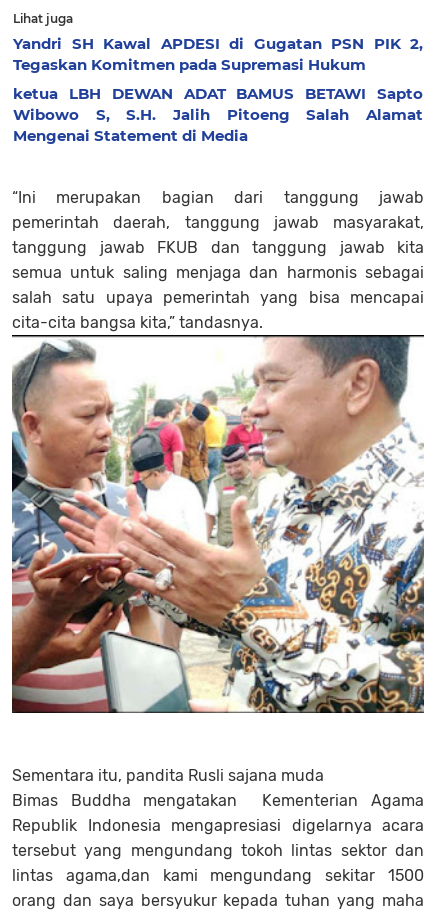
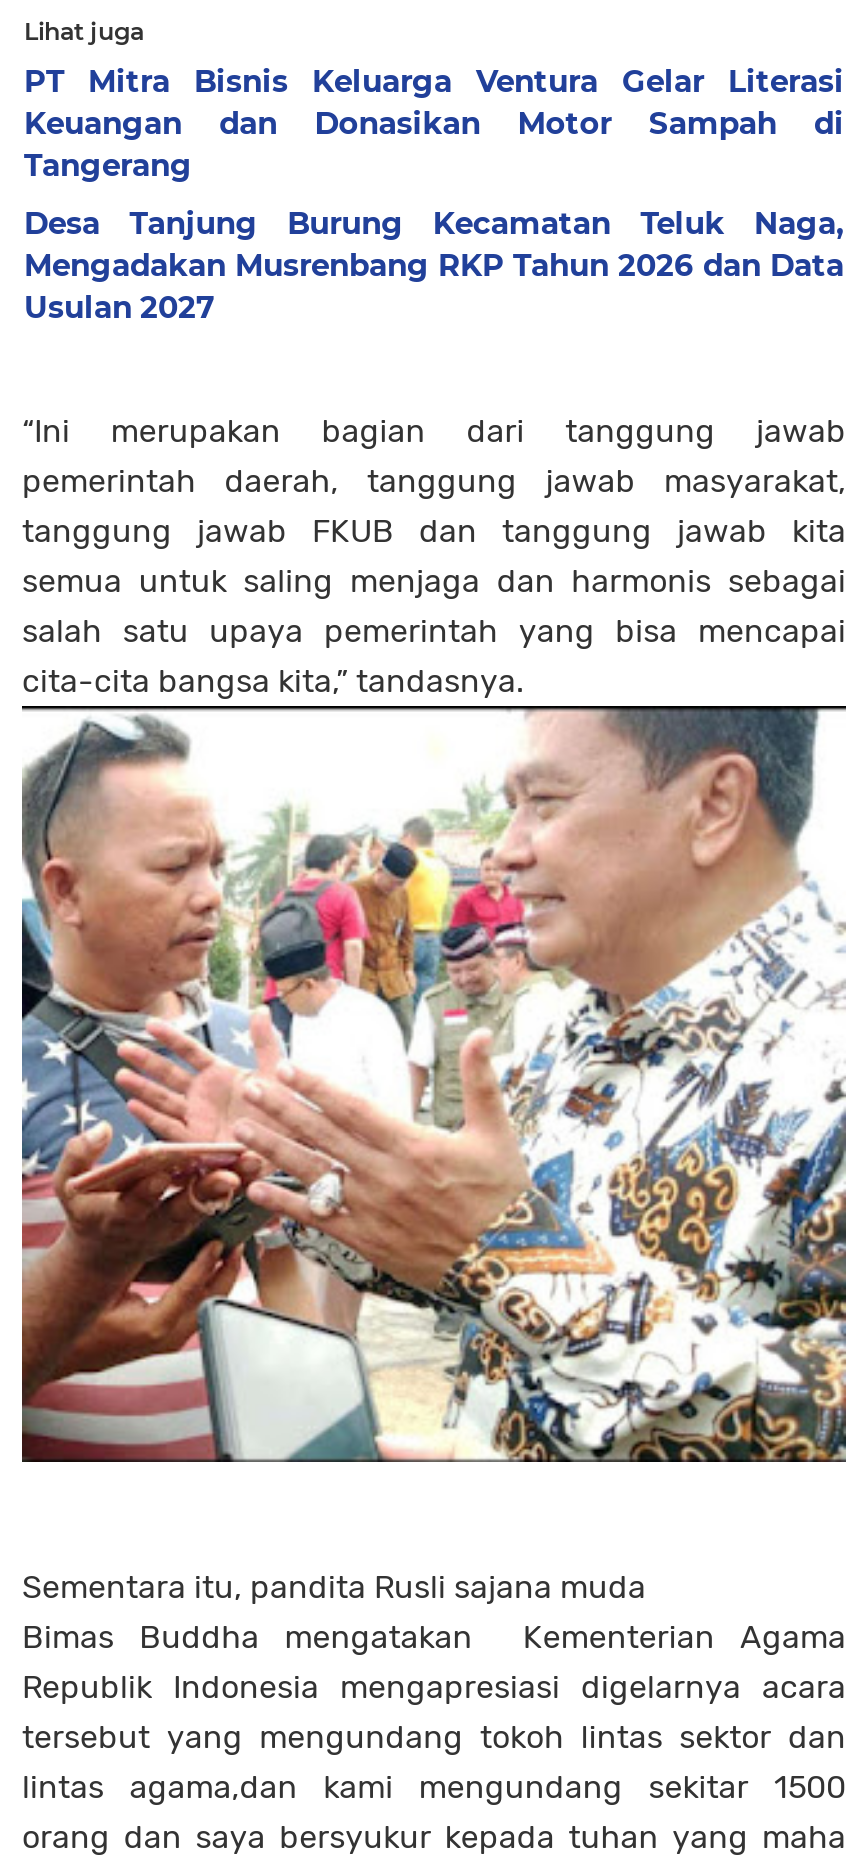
[13,33,423,73] Yandri SH Kawal APDESI di Gugatan PSN PIK 2, | Tegaskan Komitmen pada Supremasi Hukum -> [24,61,844,183] PT Mitra Bisnis Keluarga Ventura Gelar Literasi | Keuangan dan Donasikan Motor Sampah di | Tangerang
[13,83,423,144] ketua LBH DEWAN ADAT BAMUS BETAWI Sapto | Wibowo S, S.H. Jalih Pitoeng Salah Alamat | Mengenai Statement di Media -> [24,203,844,325] Desa Tanjung Burung Kecamatan Teluk Naga, | Mengadakan Musrenbang RKP Tahun 2026 dan Data | Usulan 2027

